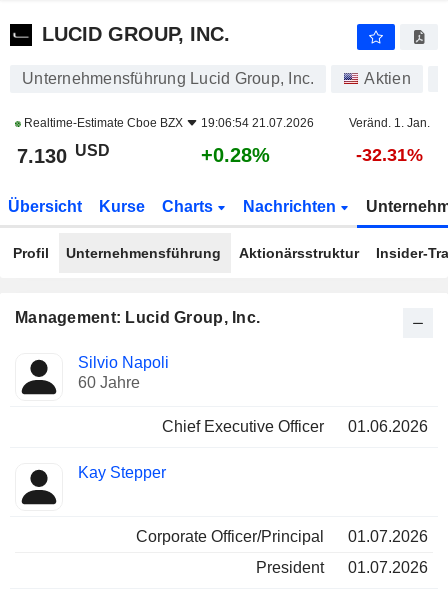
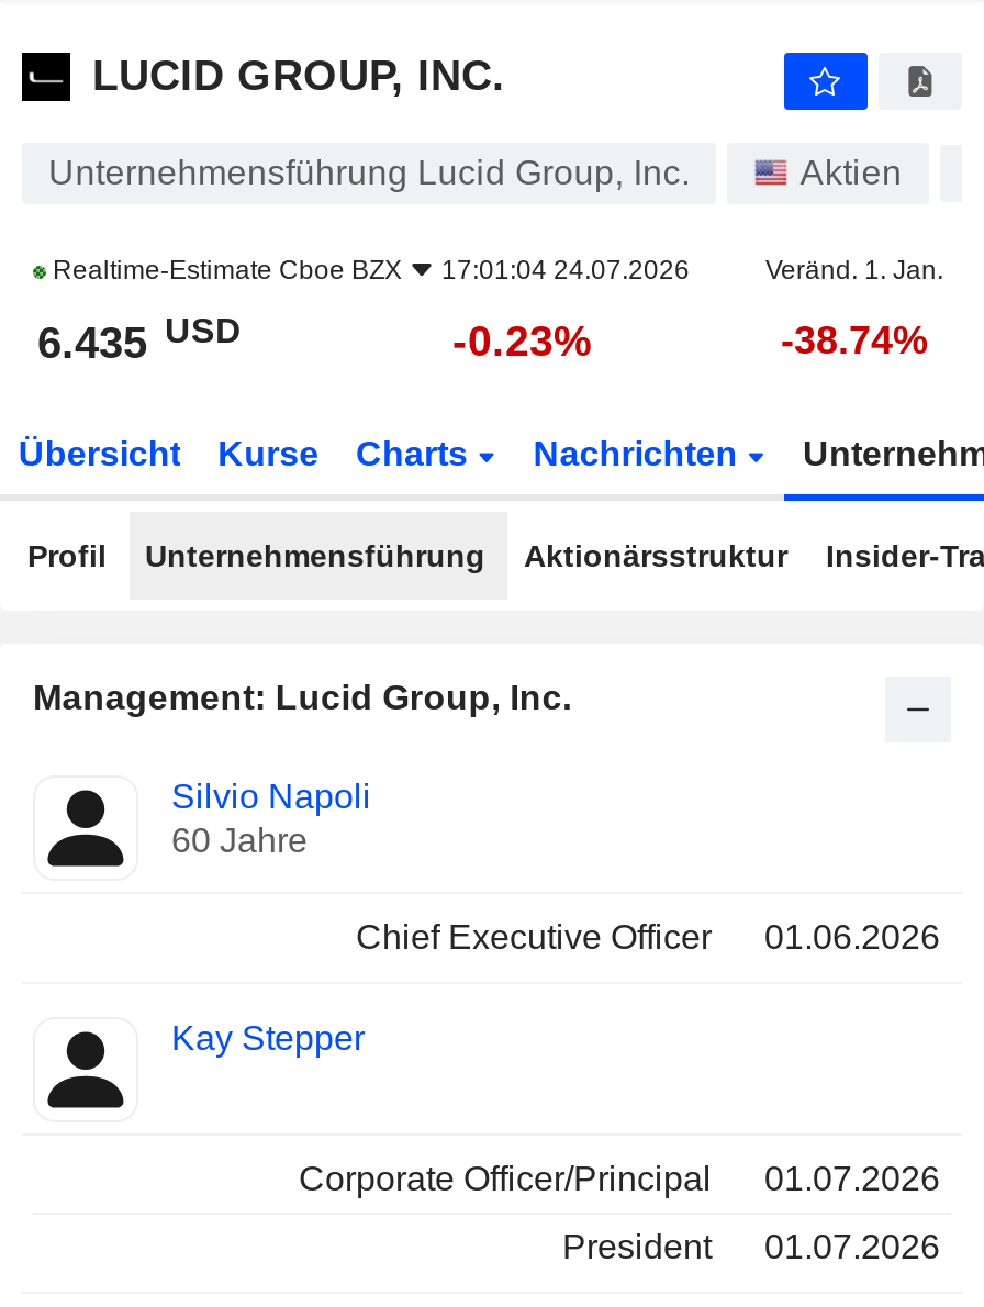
[21,116,314,130] Realtime-Estimate Cboe BZX 19:06:54 21.07.2026 -> [46,255,690,286] Realtime-Estimate Cboe BZX 17:01:04 24.07.2026
[17,141,110,167] 7.130 USD -> [37,311,242,367] 6.435 USD
[201,144,270,166] +0.28% -> [452,316,593,365] -0.23%
[355,145,422,165] -32.31% -> [781,319,928,362] -38.74%

